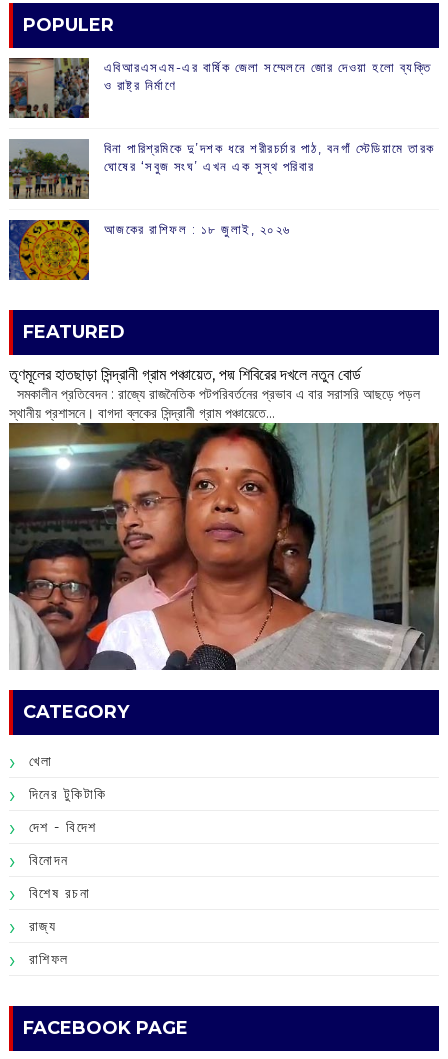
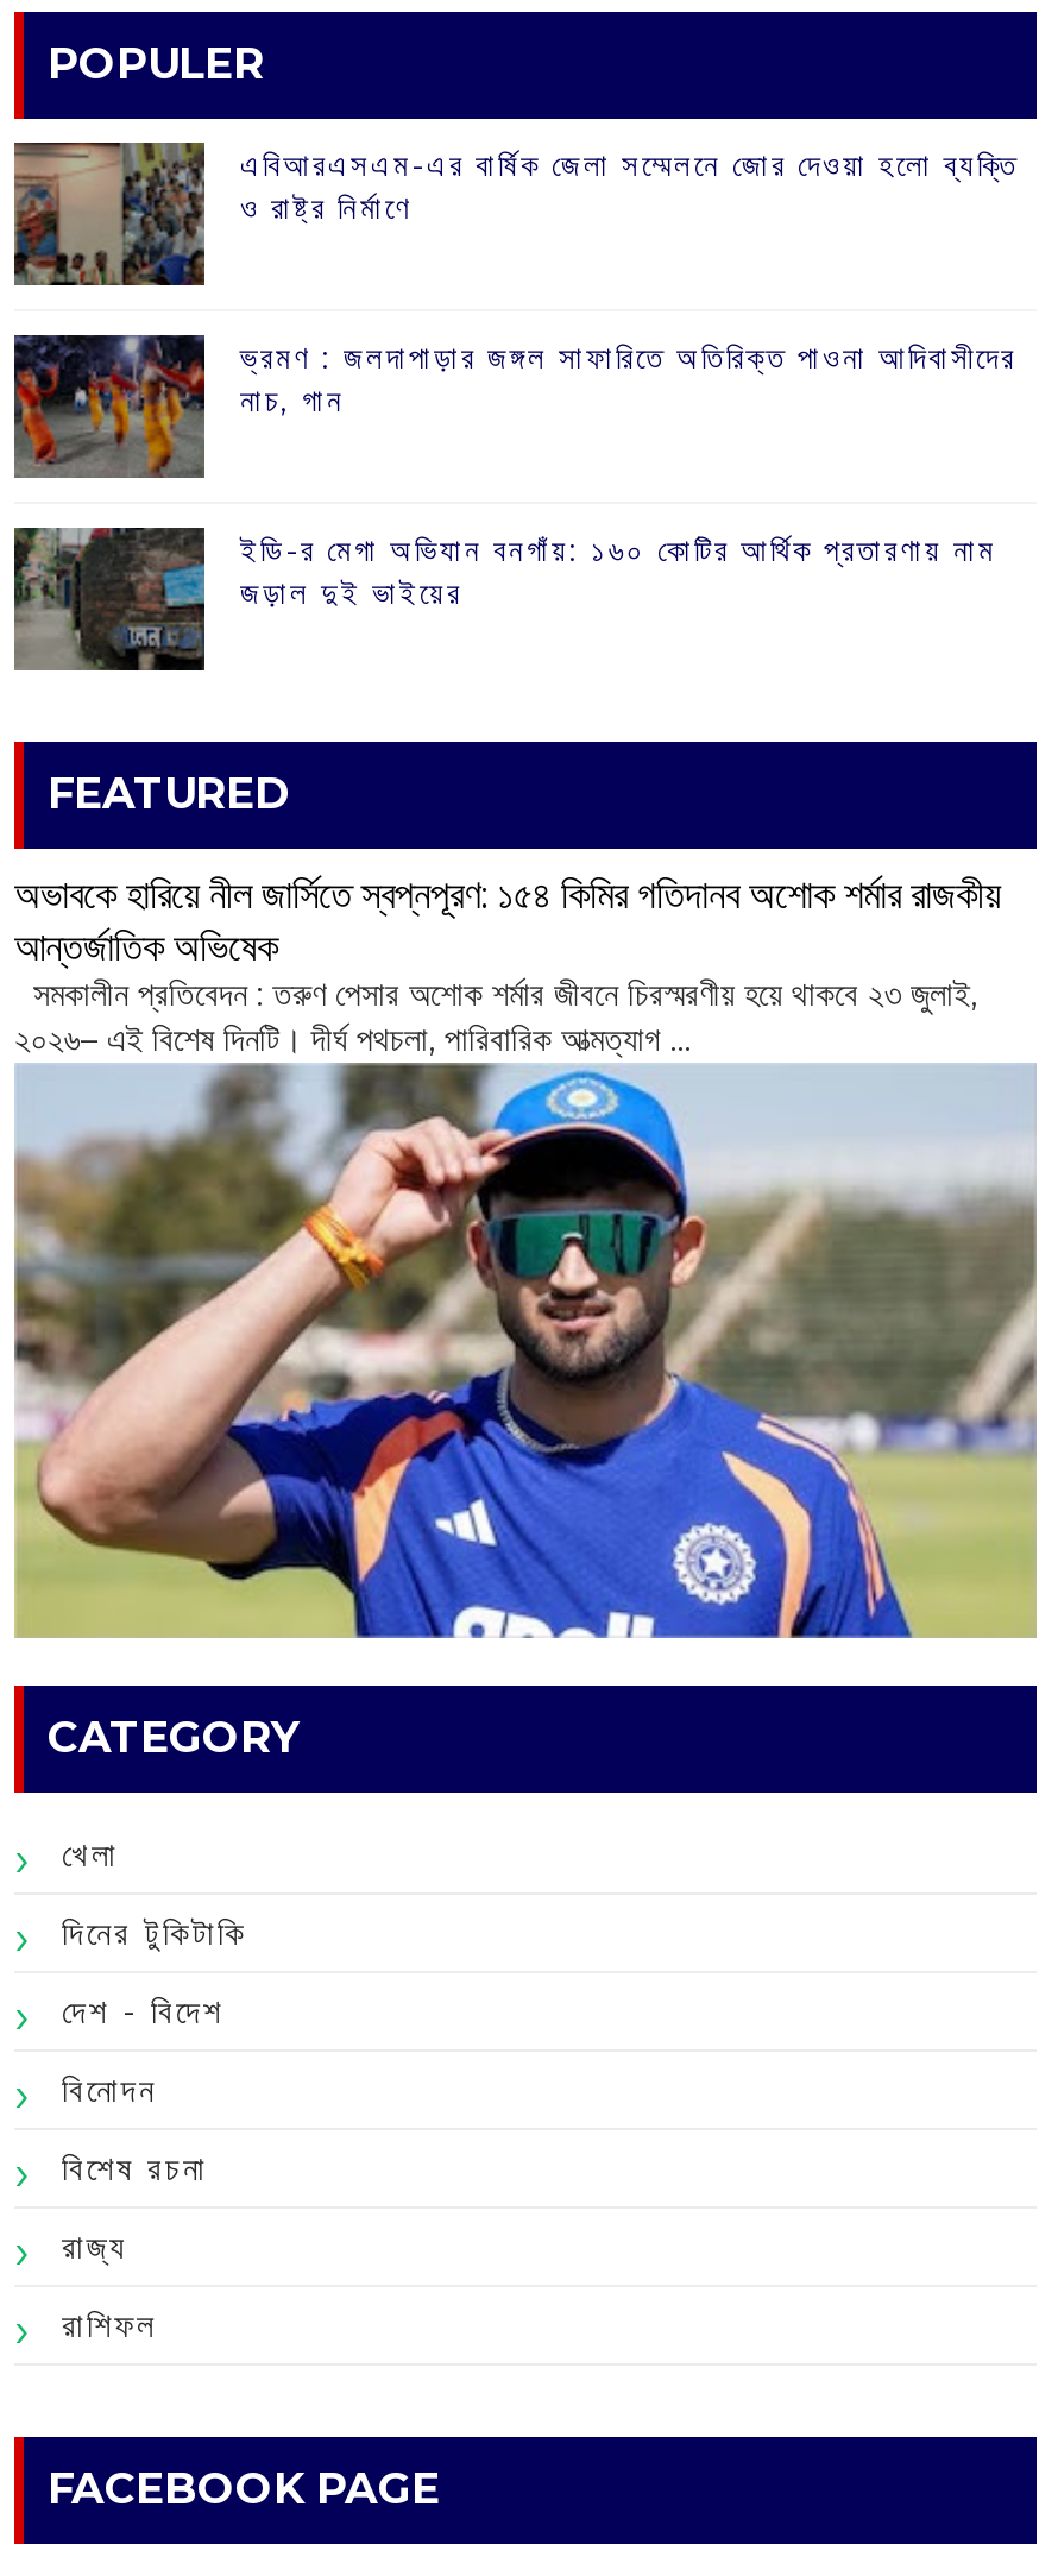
[9,140,435,198] [image] | বিনা পারিশ্রমিকে দু’দশক ধরে শরীরচর্চার পাঠ, বনগাঁ স্টেডিয়ামে তারক | ঘোষের ‘সবুজ সংঘ’ এখন এক সুস্থ পরিবার -> [14,335,1016,475] [image] | ‌ভ্রমণ : জলদাপাড়ার জঙ্গল সাফারিতে অতিরিক্ত পাওনা আদিবাসীদের | নাচ, গান
[8,219,291,281] [image] | আজকের রাশিফল :‌ ‌‌১৮ জুলাই, ২০২৬ -> [14,525,996,673] [image] | ইডি-র মেগা অভিযান বনগাঁয়: ১৬০ কোটির আর্থিক প্রতারণায় নাম | জড়াল দুই ভাইয়ের
[8,364,440,671] [image] | তৃণমূলের হাতছাড়া সিন্দ্রানী গ্রাম পঞ্চায়েত, পদ্ম শিবিরের দখলে নতুন বোর্ড | সমকালীন প্রতিবেদন : রাজ্যে রাজনৈতিক পটপরিবর্তনের প্রভাব এ বার সরাসরি আছড়ে পড়ল | স্থানীয় প্রশাসনে। বাগদা ব্লকের সিন্দ্রানী গ্রাম পঞ্চায়েতে... -> [12,871,1037,1640] [image] | অভাবকে হারিয়ে নীল জার্সিতে স্বপ্নপূরণ: ১৫৪ কিমির গতিদানব অশোক শর্মার রাজকীয় | আন্তর্জাতিক অভিষেক | ‌ সমকালীন প্রতিবেদন : তরুণ পেসার অশোক শর্মার জীবনে চিরস্মরণীয় হয়ে থাকবে ২৩ জুলাই, | ২০২৬– এই বিশেষ দিনটি। দীর্ঘ পথচলা, পারিবারিক আত্মত্যাগ ...

